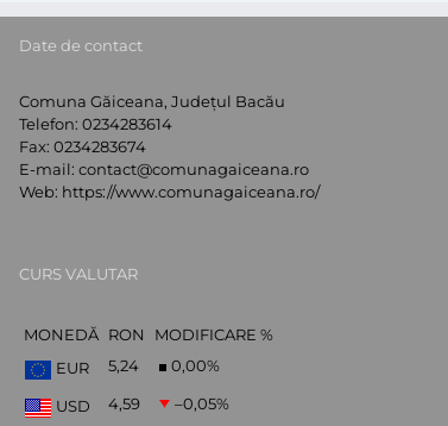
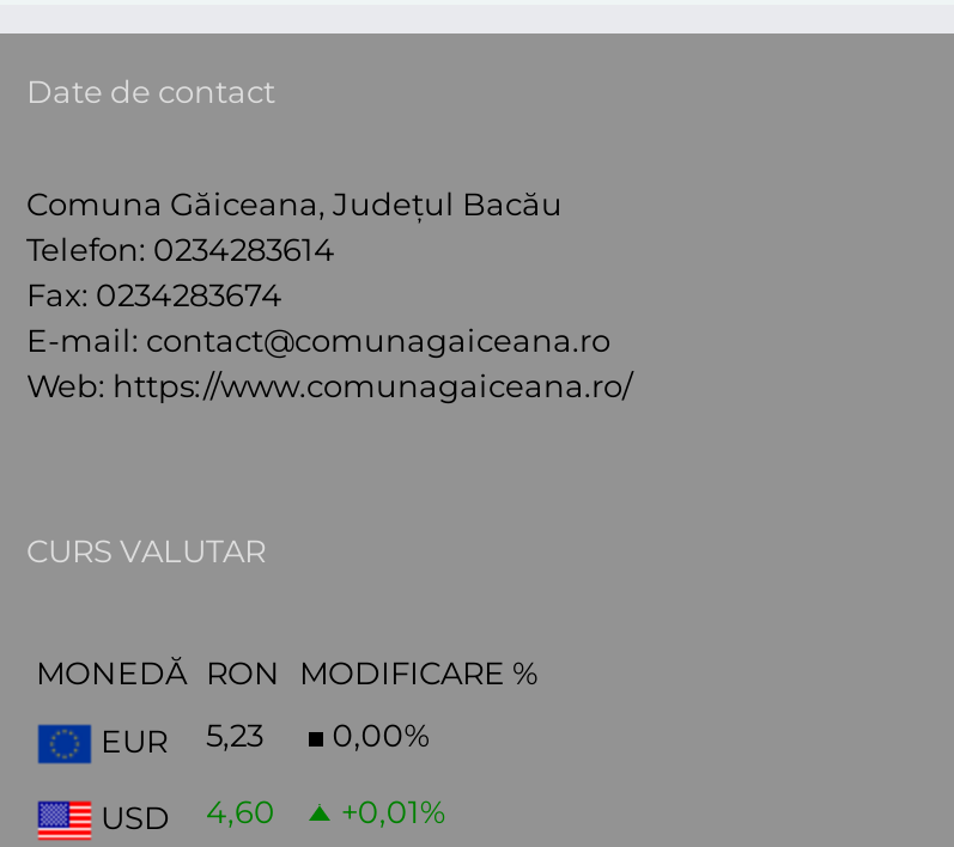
[52,356,220,378] EUR 5,24 0,00% -> [93,716,430,760] EUR 5,23 0,00%
[108,394,140,413] 4,59 -> [206,792,275,830] 4,60
[175,394,230,413] –0,05% -> [341,792,446,830] +0,01%

